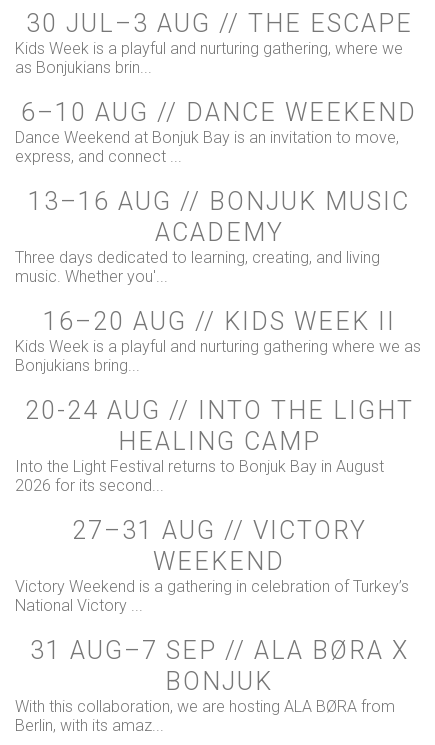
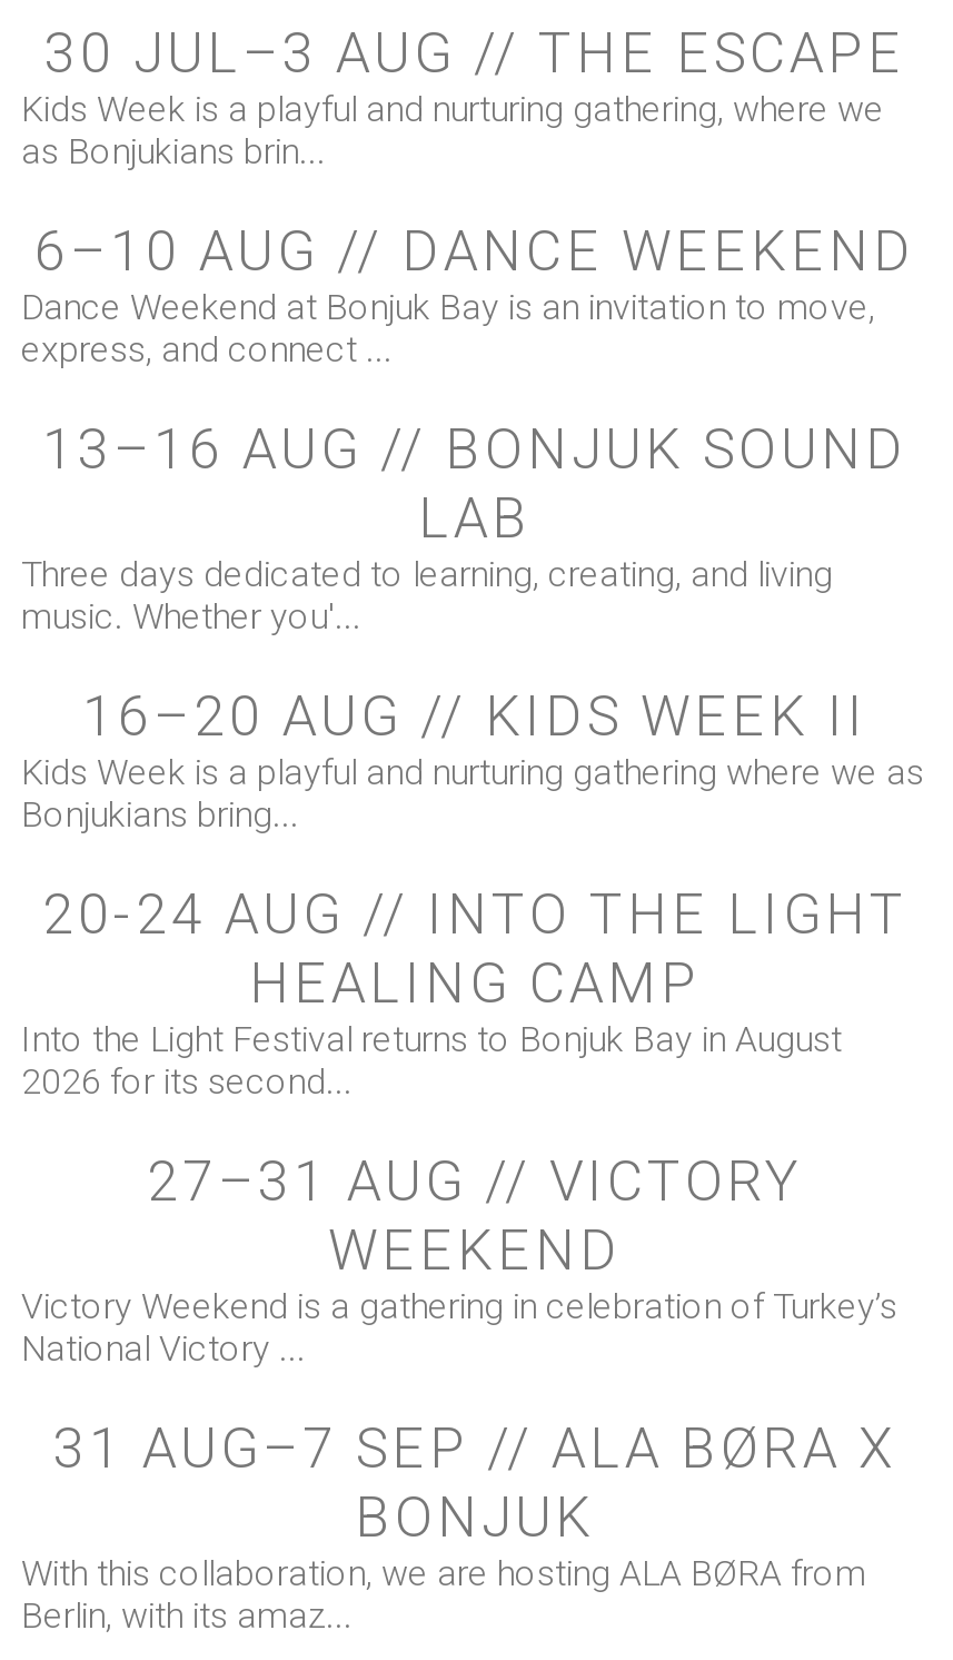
[28,187,410,247] 13–16 AUG // BONJUK MUSIC | ACADEMY -> [42,416,907,550] 13–16 AUG // BONJUK SOUND | LAB

